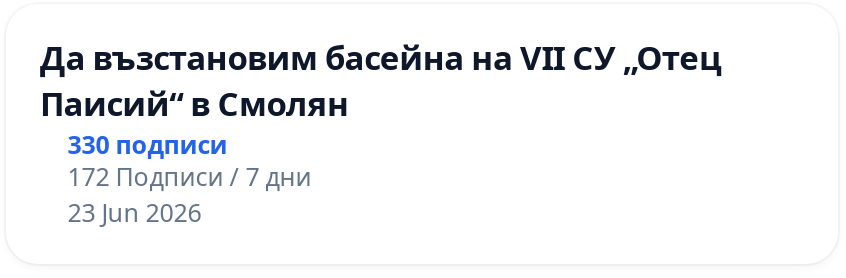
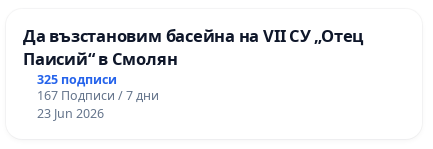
[68,128,228,162] 330 подписи -> [37,71,117,88] 325 подписи
[68,160,312,194] 172 Подписи / 7 дни -> [37,87,159,104] 167 Подписи / 7 дни

